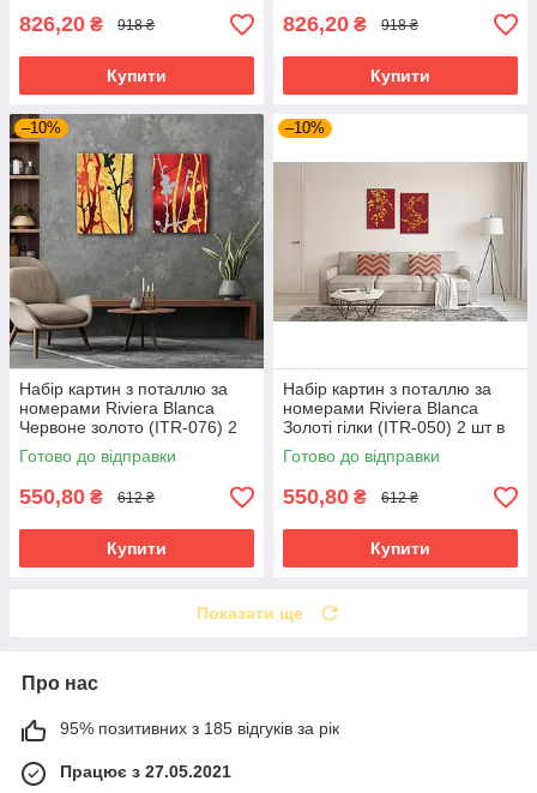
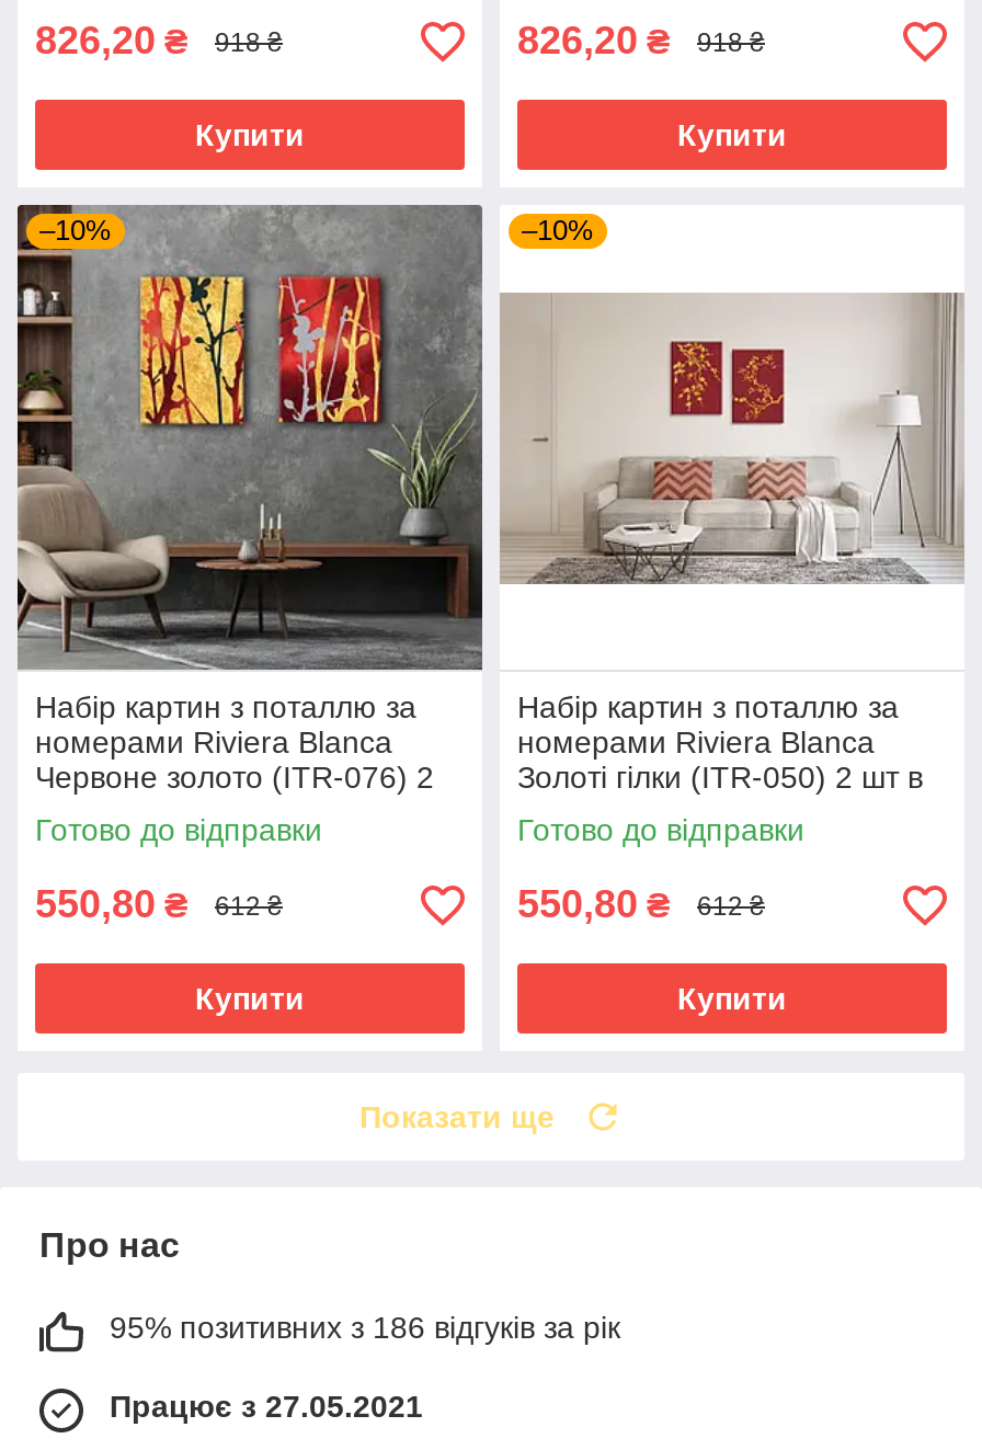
[60,719,339,738] 95% позитивних з 185 відгуків за рік -> [110,1311,620,1346] 95% позитивних з 186 відгуків за рік

